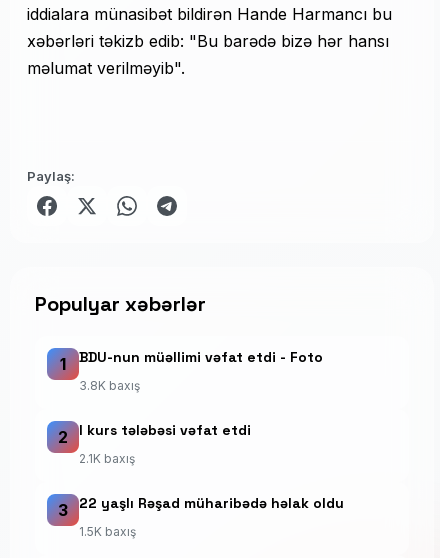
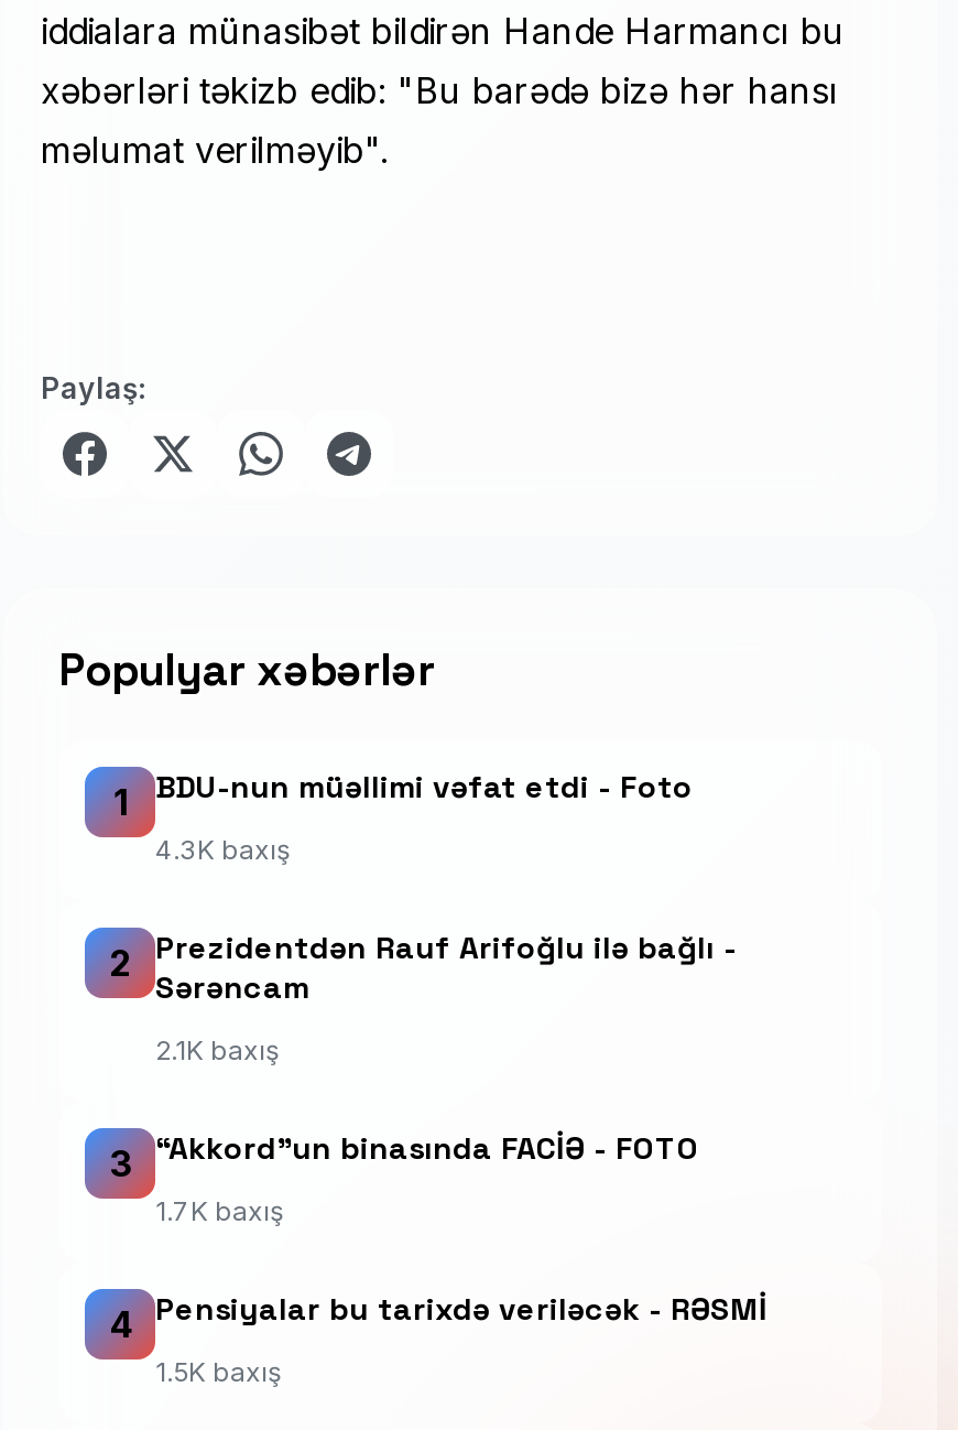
[79,378,140,393] 3.8K baxış -> [155,833,290,866] 4.3K baxış
[79,421,251,439] I kurs tələbəsi vəfat etdi -> [155,928,737,1007] Prezidentdən Rauf Arifoğlu ilə bağlı - | Sərəncam
[79,494,344,512] 22 yaşlı Rəşad müharibədə həlak oldu -> [109,1128,768,1345] “Akkord”un binasında FACİƏ - FOTO | 1.7K baxış | 4 | Pensiyalar bu tarixdə veriləcək - RƏSMİ

